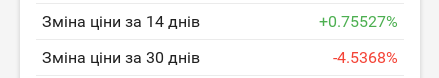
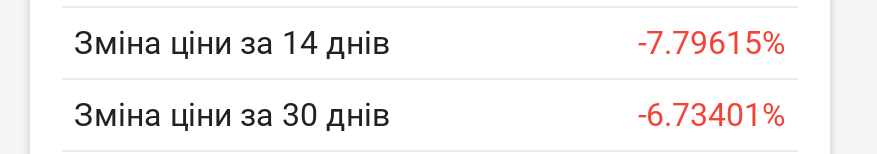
[319,11,398,30] +0.75527% -> [638,23,786,61] -7.79615%
[333,47,398,66] -4.5368% -> [638,95,786,133] -6.73401%

